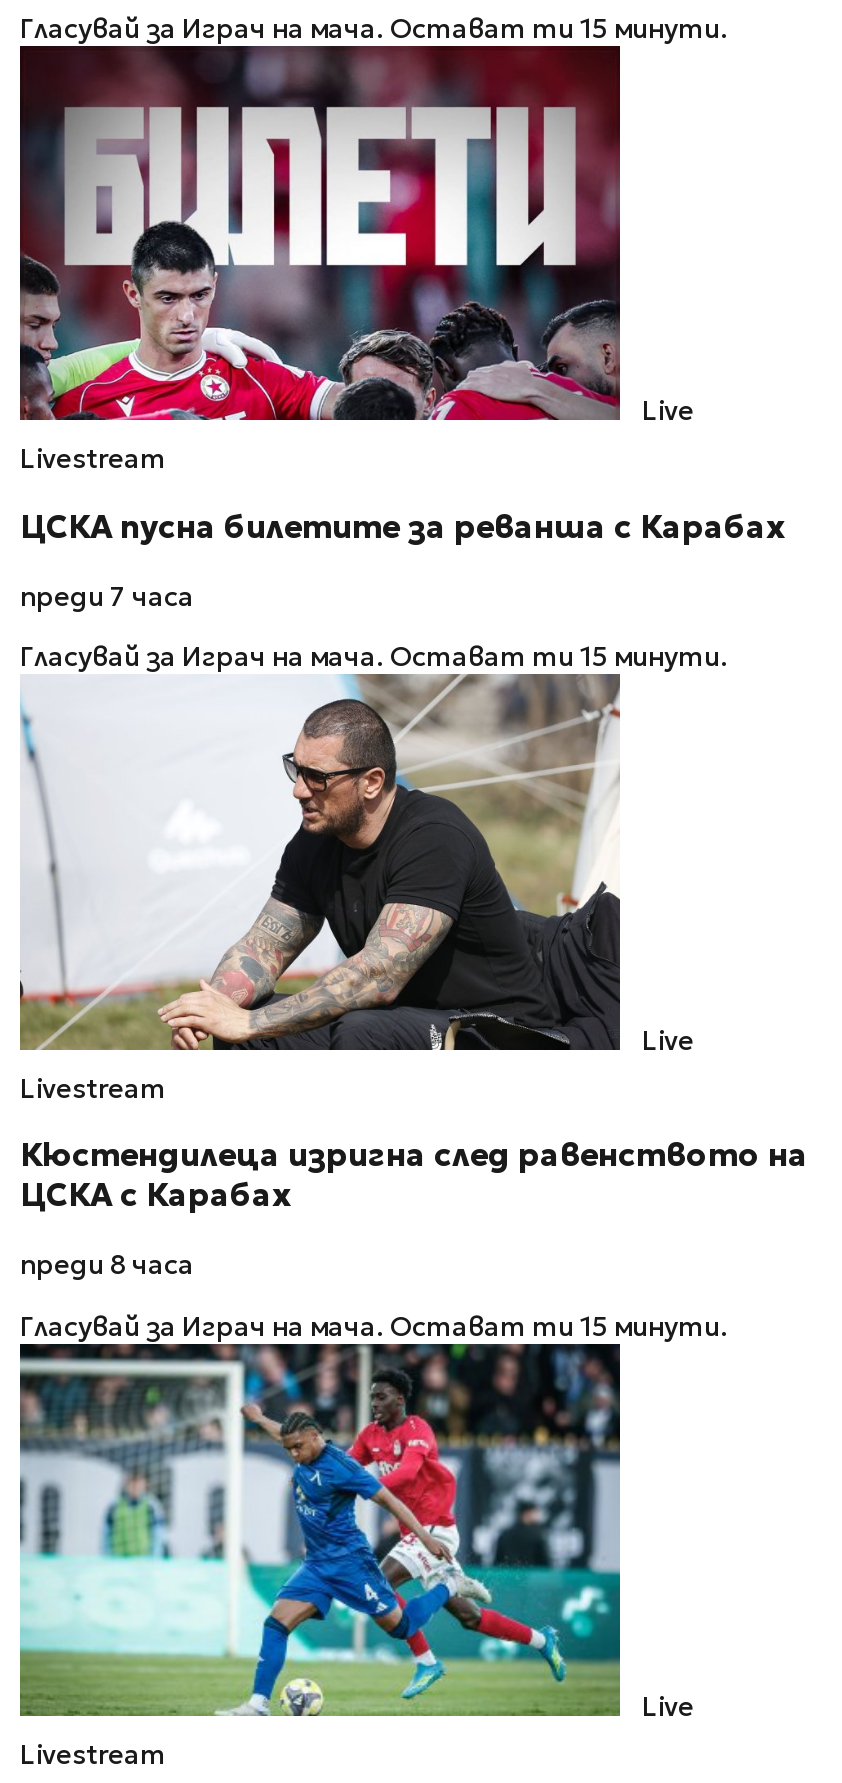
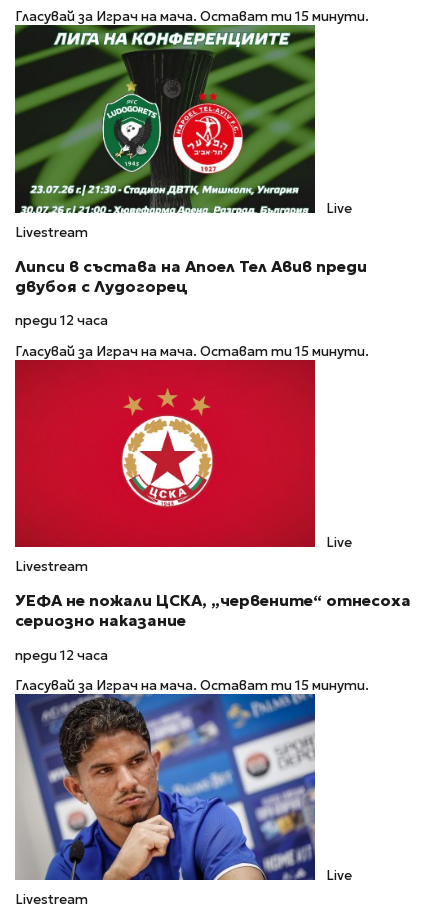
[18,51,622,423] [image] -> [14,28,316,214] [image]
[20,508,786,546] ЦСКА пусна билетите за реванша с Карабах -> [15,257,367,296] Липси в състава на Апоел Тел Авив преди | двубоя с Лудогорец
[20,580,194,614] преди 7 часа -> [15,312,108,329] преди 12 часа
[18,679,622,1053] [image] -> [14,362,316,548] [image]
[20,1137,808,1215] Кюстендилеца изригна след равенството на | ЦСКА с Карабах -> [15,591,411,630] УЕФА не пожали ЦСКА, „червените“ отнесоха | сериозно наказание
[20,1249,194,1283] преди 8 часа -> [15,647,108,664] преди 12 часа
[20,1349,622,1717] [image] -> [15,697,316,881] [image]

